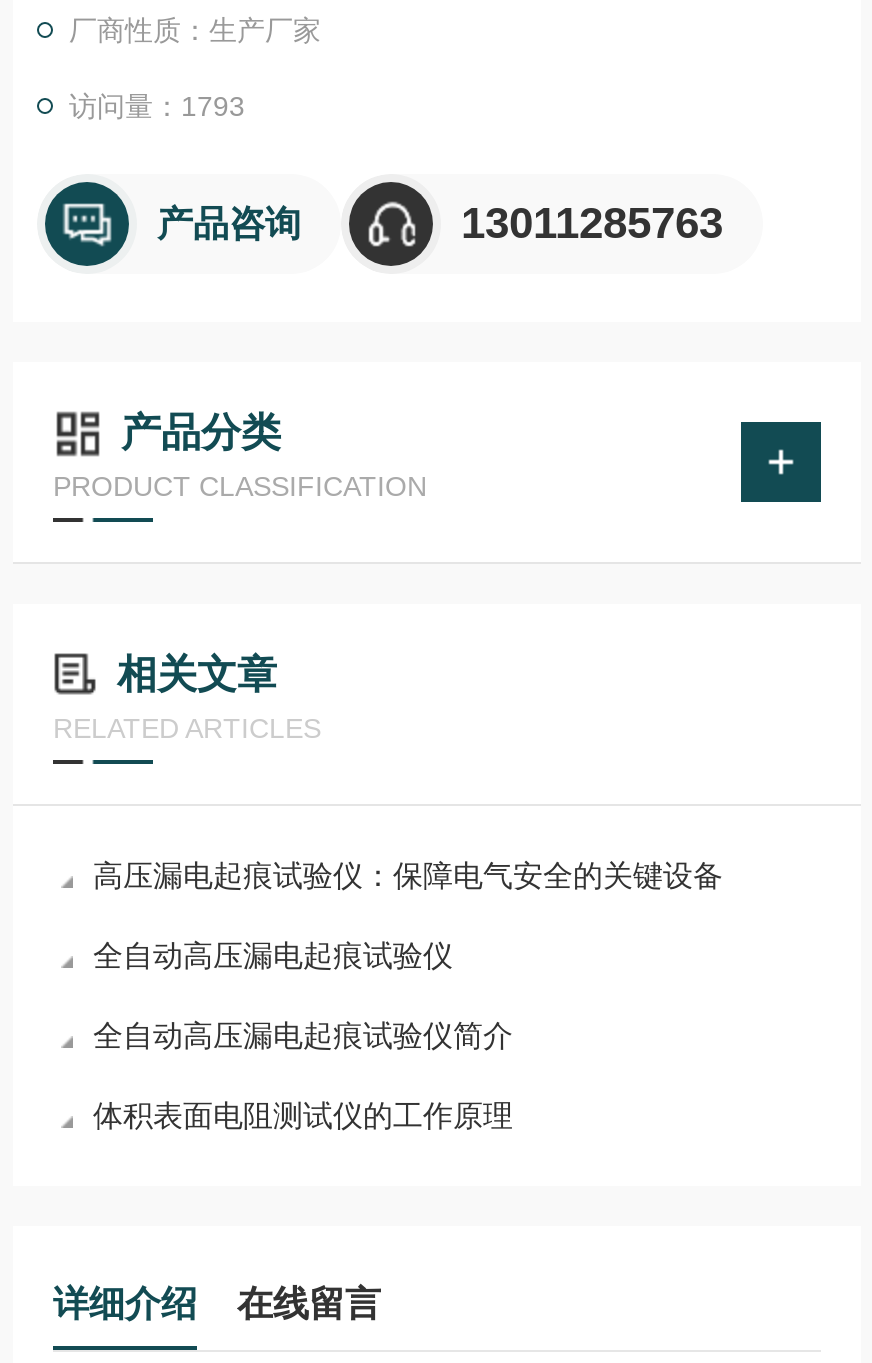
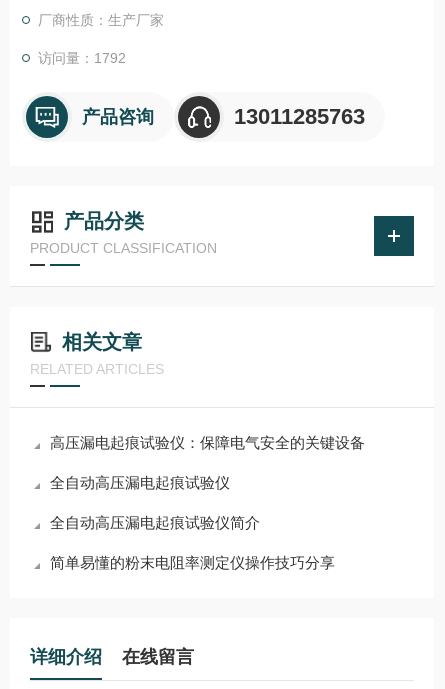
[69,90,245,122] 访问量：1793 -> [38,50,126,66] 访问量：1792
[93,1098,513,1132] 体积表面电阻测试仪的工作原理 -> [50,554,335,571] 简单易懂的粉末电阻率测定仪操作技巧分享

